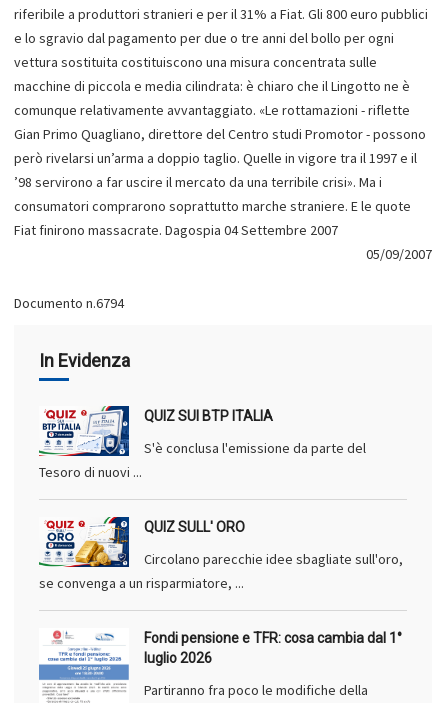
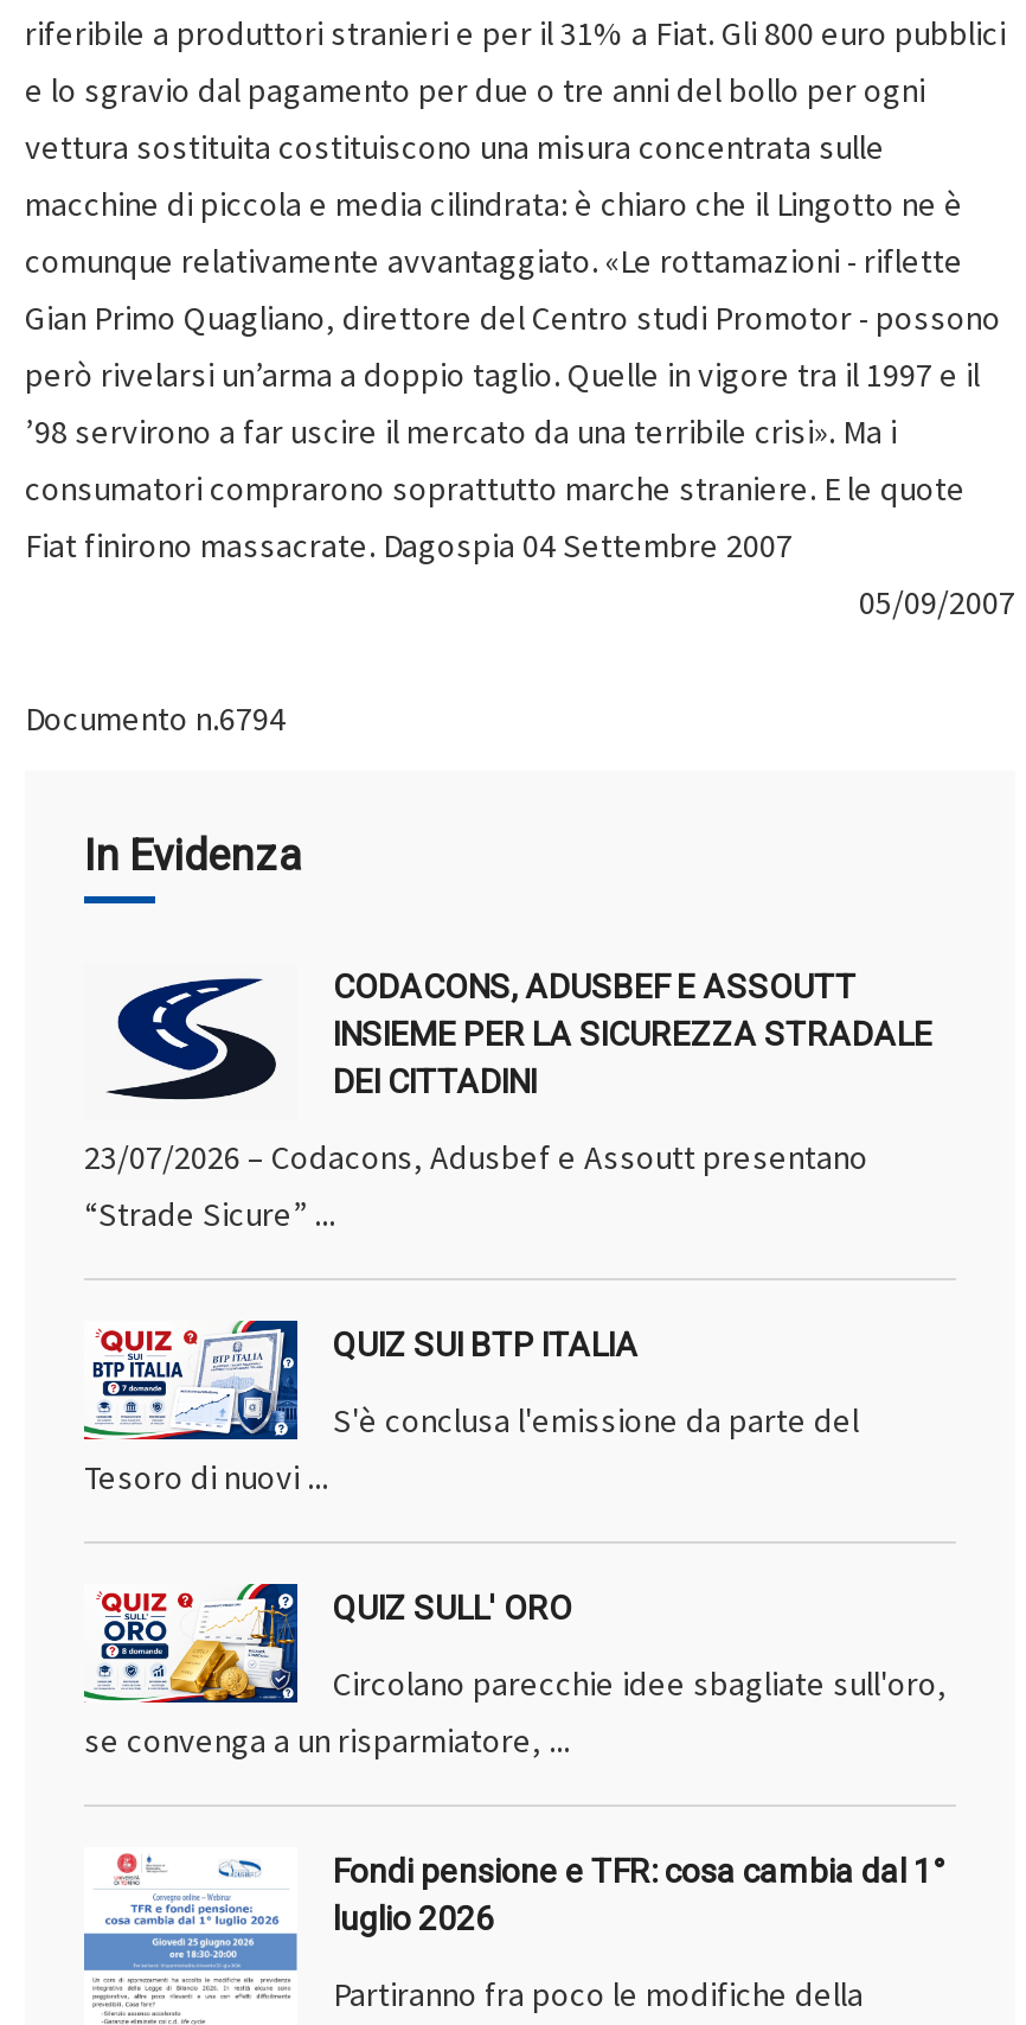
none -> [84,967,932,1235] [image] | CODACONS, ADUSBEF E ASSOUTT | INSIEME PER LA SICUREZZA STRADALE | DEI CITTADINI | 23/07/2026 – Codacons, Adusbef e Assoutt presentano | “Strade Sicure” ...

